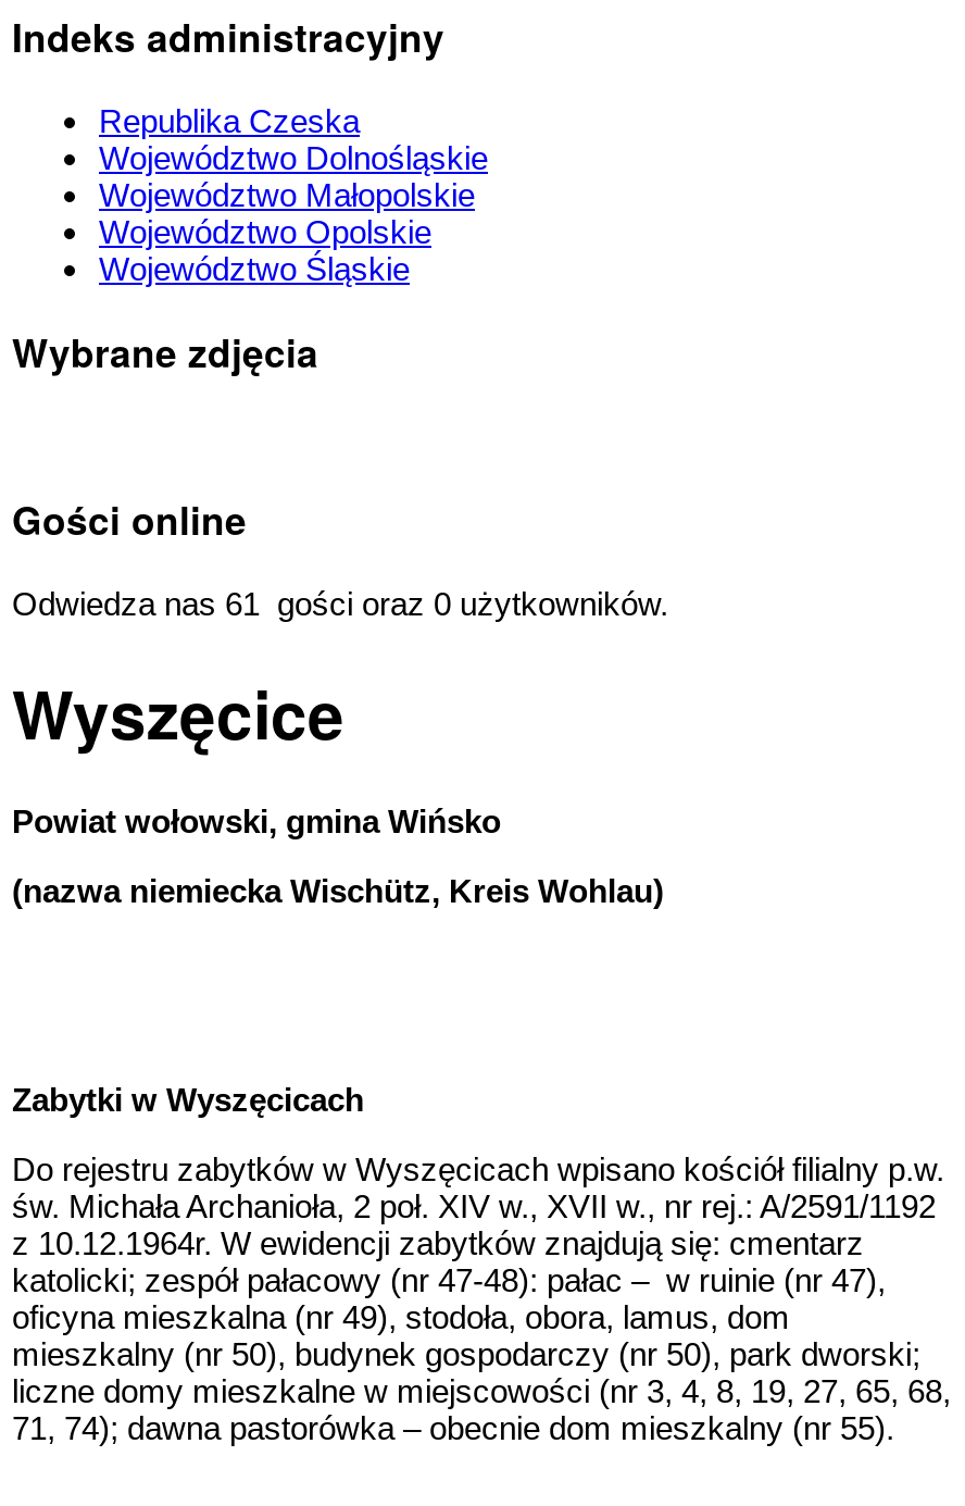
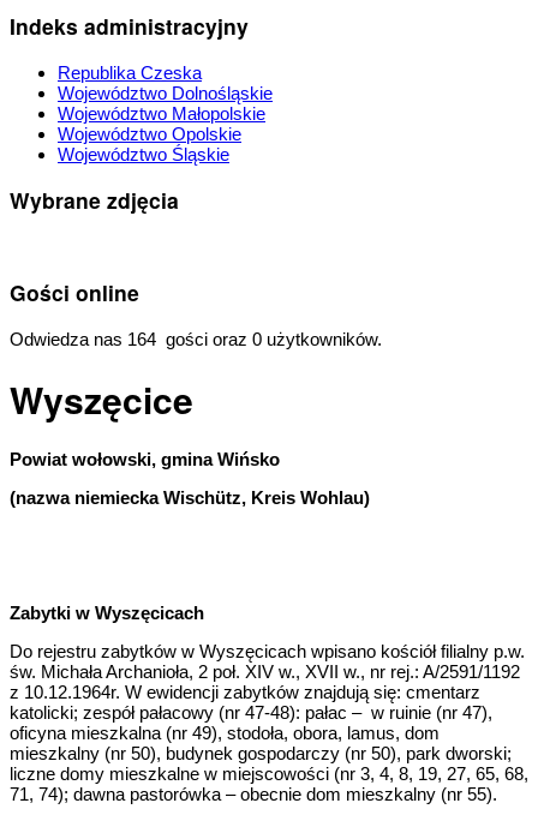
[12,585,668,622] Odwiedza nas 61 gości oraz 0 użytkowników. -> [10,329,382,349] Odwiedza nas 164 gości oraz 0 użytkowników.

